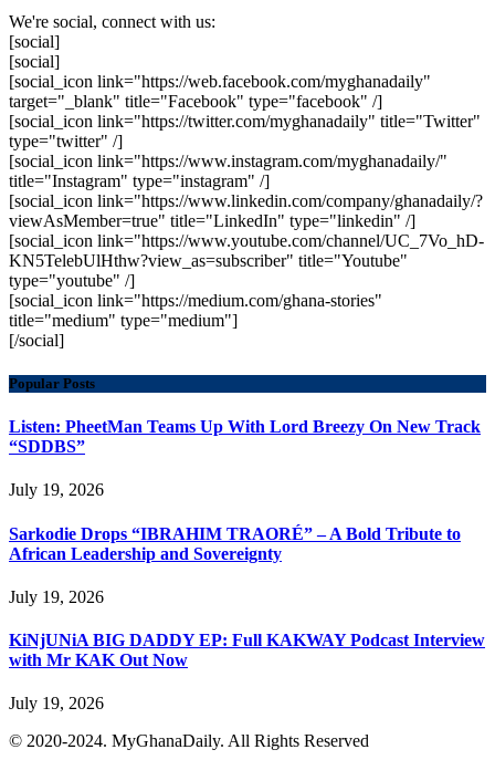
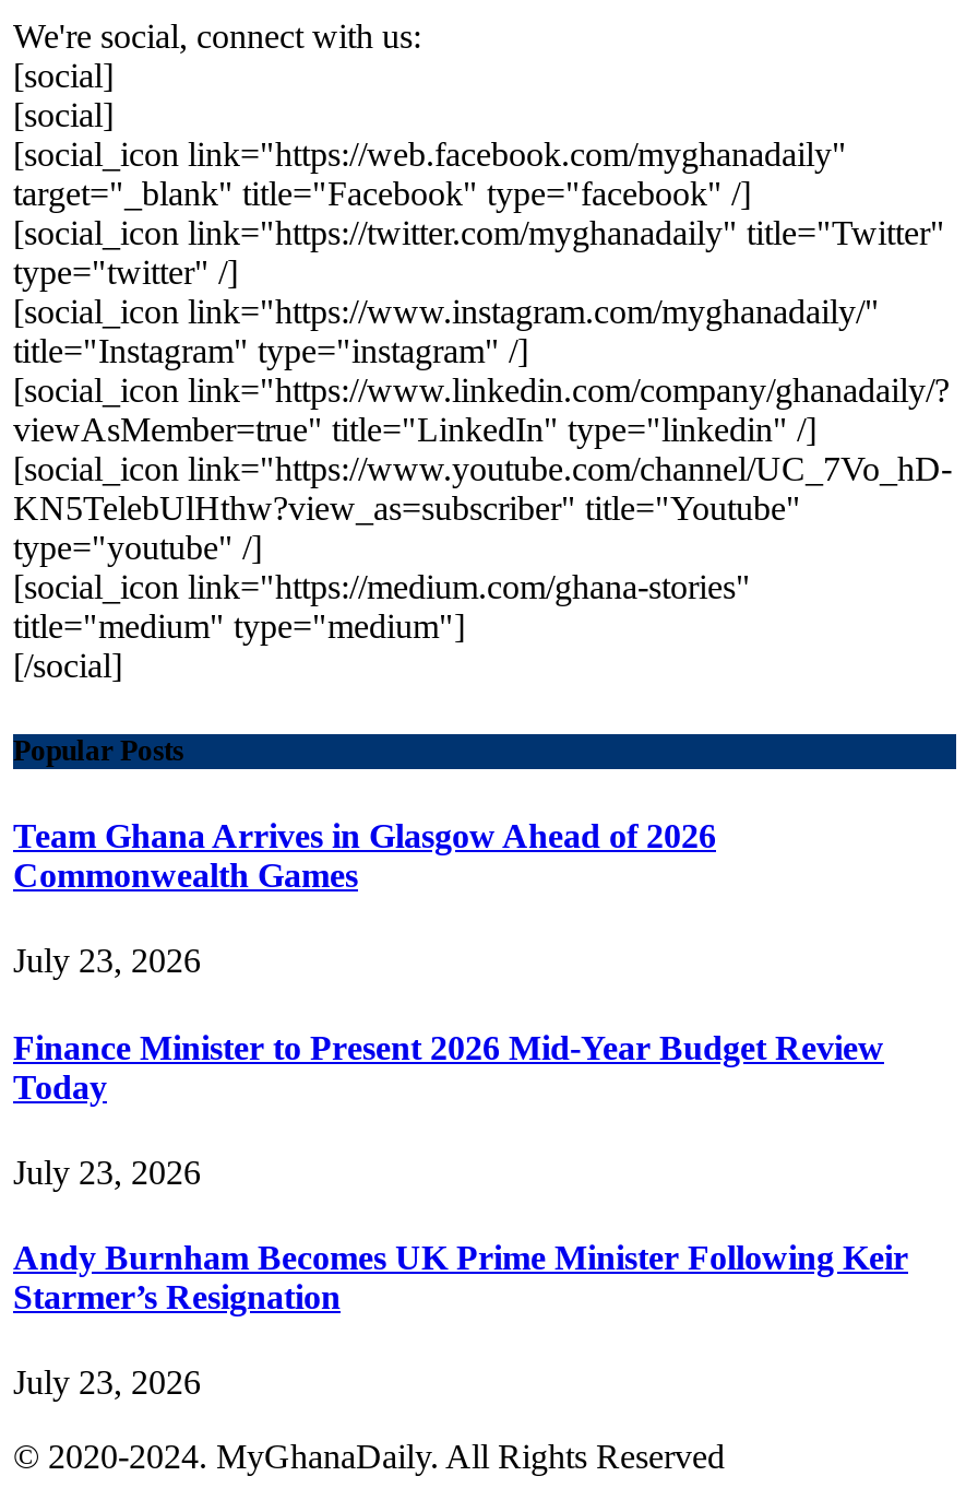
[9,417,481,456] Listen: PheetMan Teams Up With Lord Breezy On New Track | “SDDBS” -> [13,817,716,894] Team Ghana Arrives in Glasgow Ahead of 2026 | Commonwealth Games
[9,480,104,499] July 19, 2026 -> [13,942,201,980] July 23, 2026
[9,524,461,563] Sarkodie Drops “IBRAHIM TRAORÉ” – A Bold Tribute to | African Leadership and Sovereignty -> [13,1028,884,1105] Finance Minister to Present 2026 Mid-Year Budget Review | Today
[9,587,104,606] July 19, 2026 -> [13,1153,201,1190] July 23, 2026
[9,631,485,669] KiNjUNiA BIG DADDY EP: Full KAKWAY Podcast Interview | with Mr KAK Out Now -> [13,1239,908,1316] Andy Burnham Becomes UK Prime Minister Following Keir | Starmer’s Resignation
[9,694,104,713] July 19, 2026 -> [13,1364,201,1401] July 23, 2026

